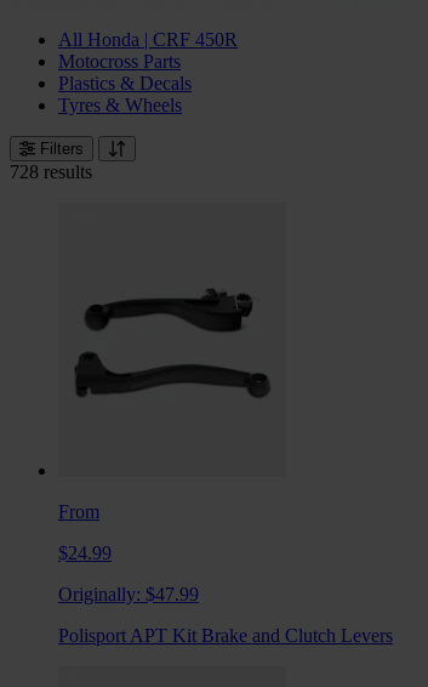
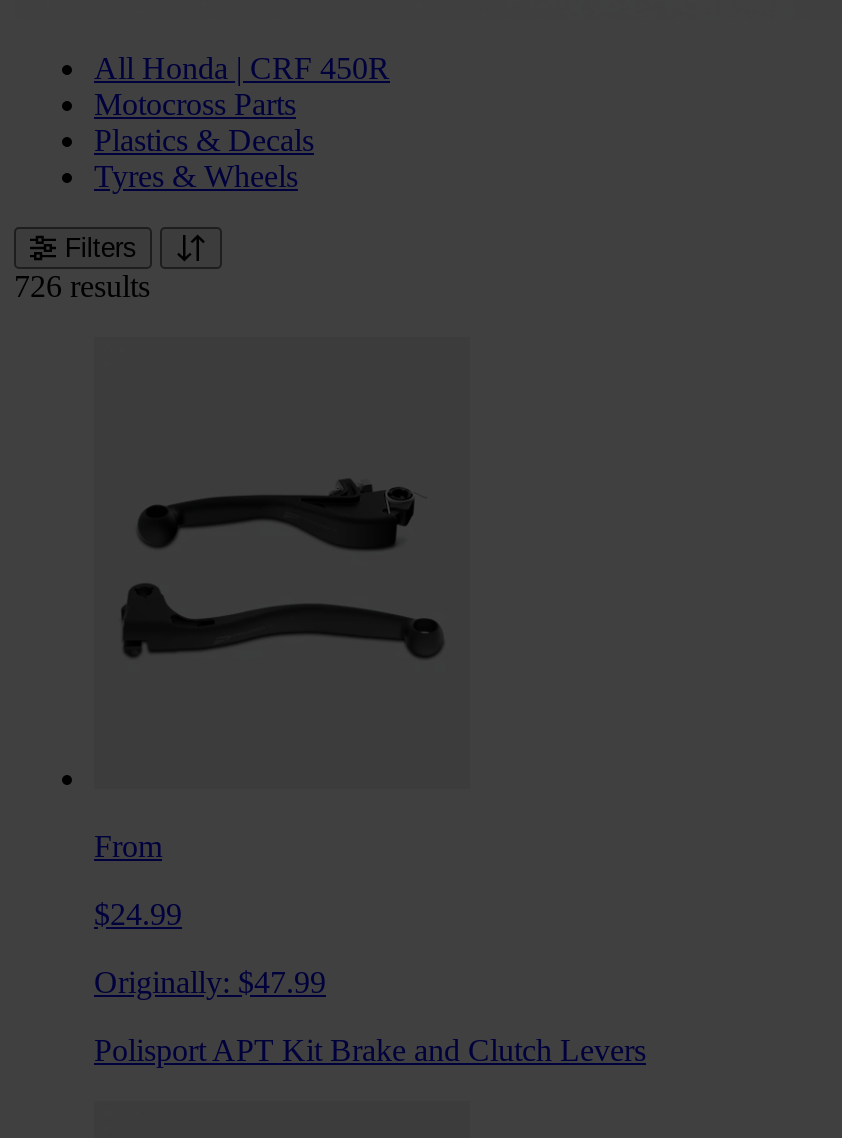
[10,162,92,182] 728 results -> [14,269,150,303] 726 results

